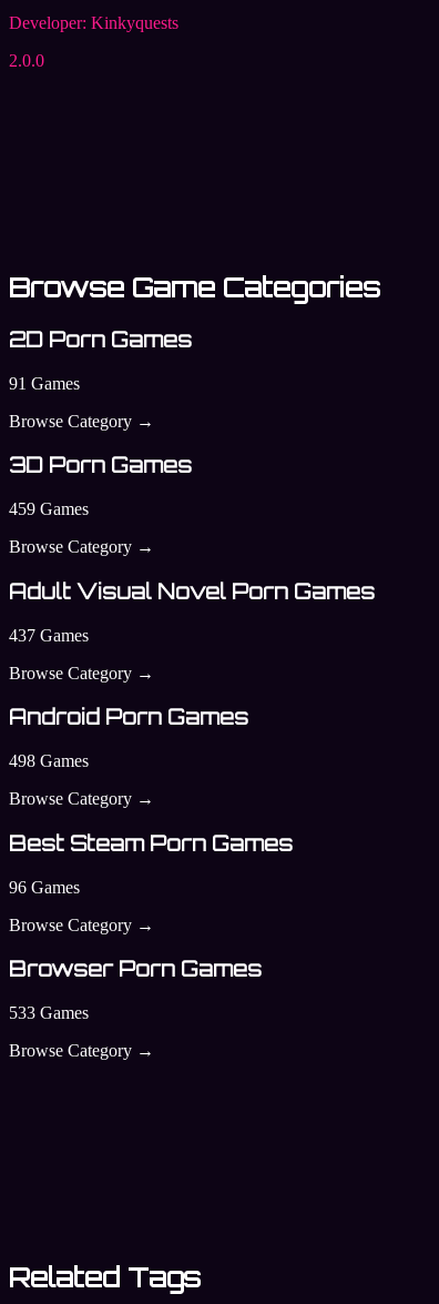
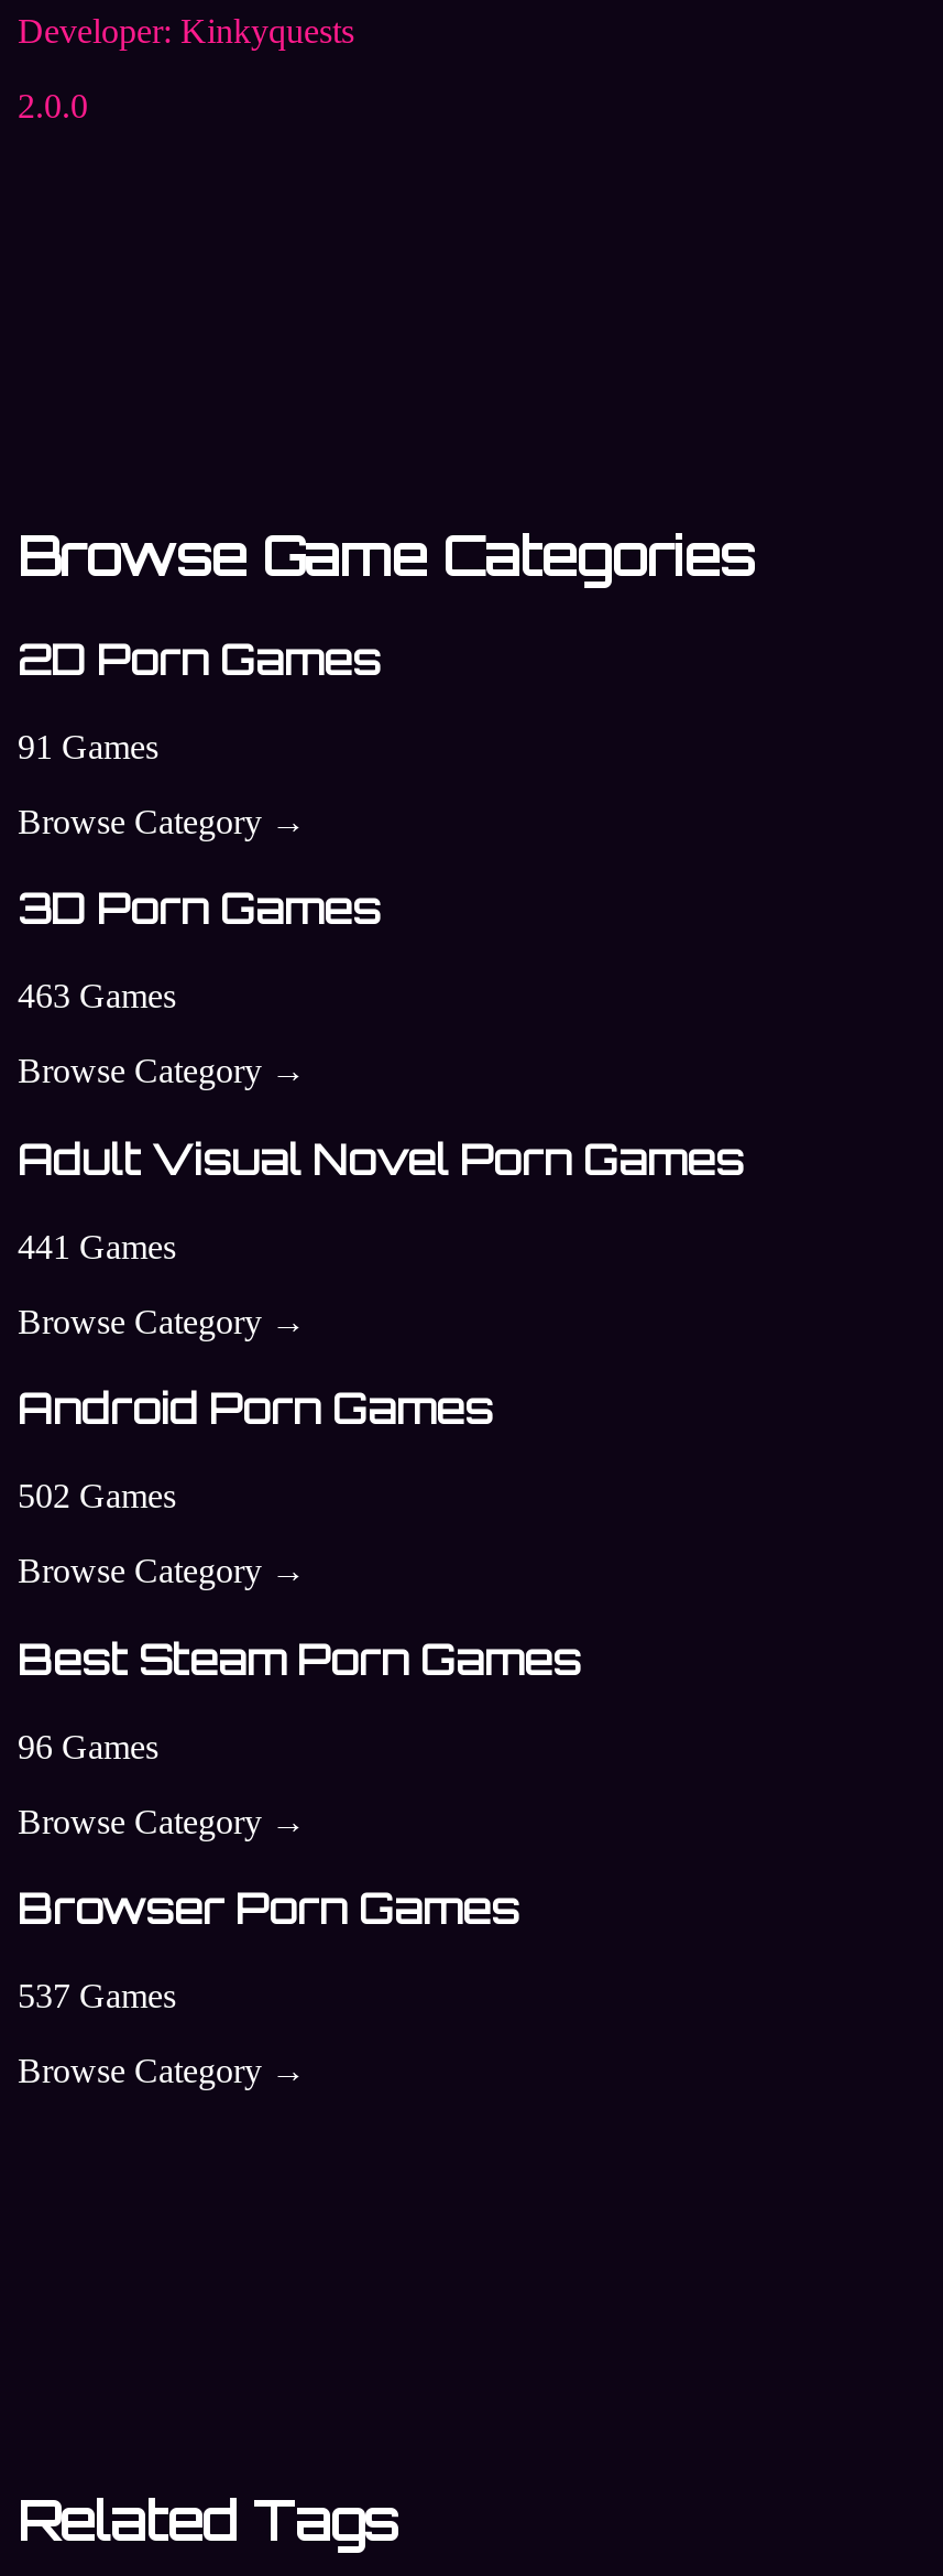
[9,500,89,518] 459 Games -> [18,977,176,1015] 463 Games
[9,625,89,644] 437 Games -> [18,1227,176,1265] 441 Games
[9,751,89,770] 498 Games -> [18,1477,176,1515] 502 Games
[9,1003,89,1022] 533 Games -> [18,1977,176,2014] 537 Games

